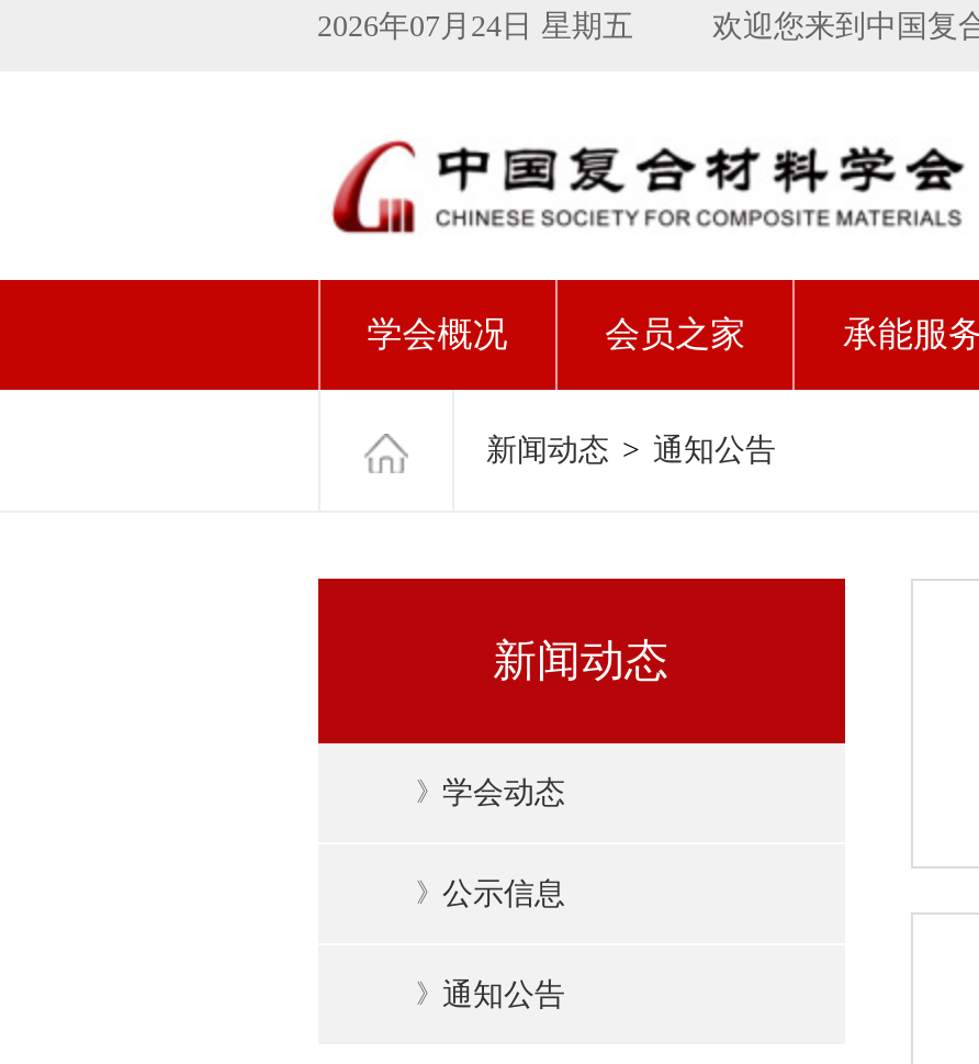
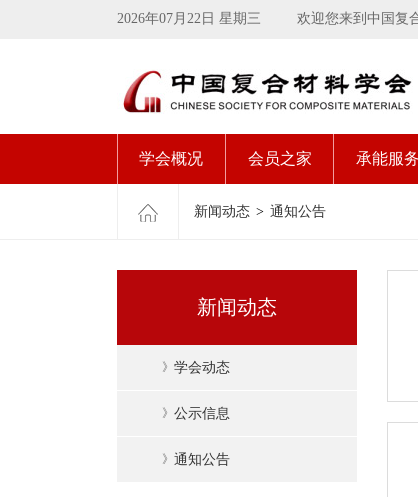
[317,10,633,43] 2026年07月24日 星期五 -> [116,11,260,26] 2026年07月22日 星期三

